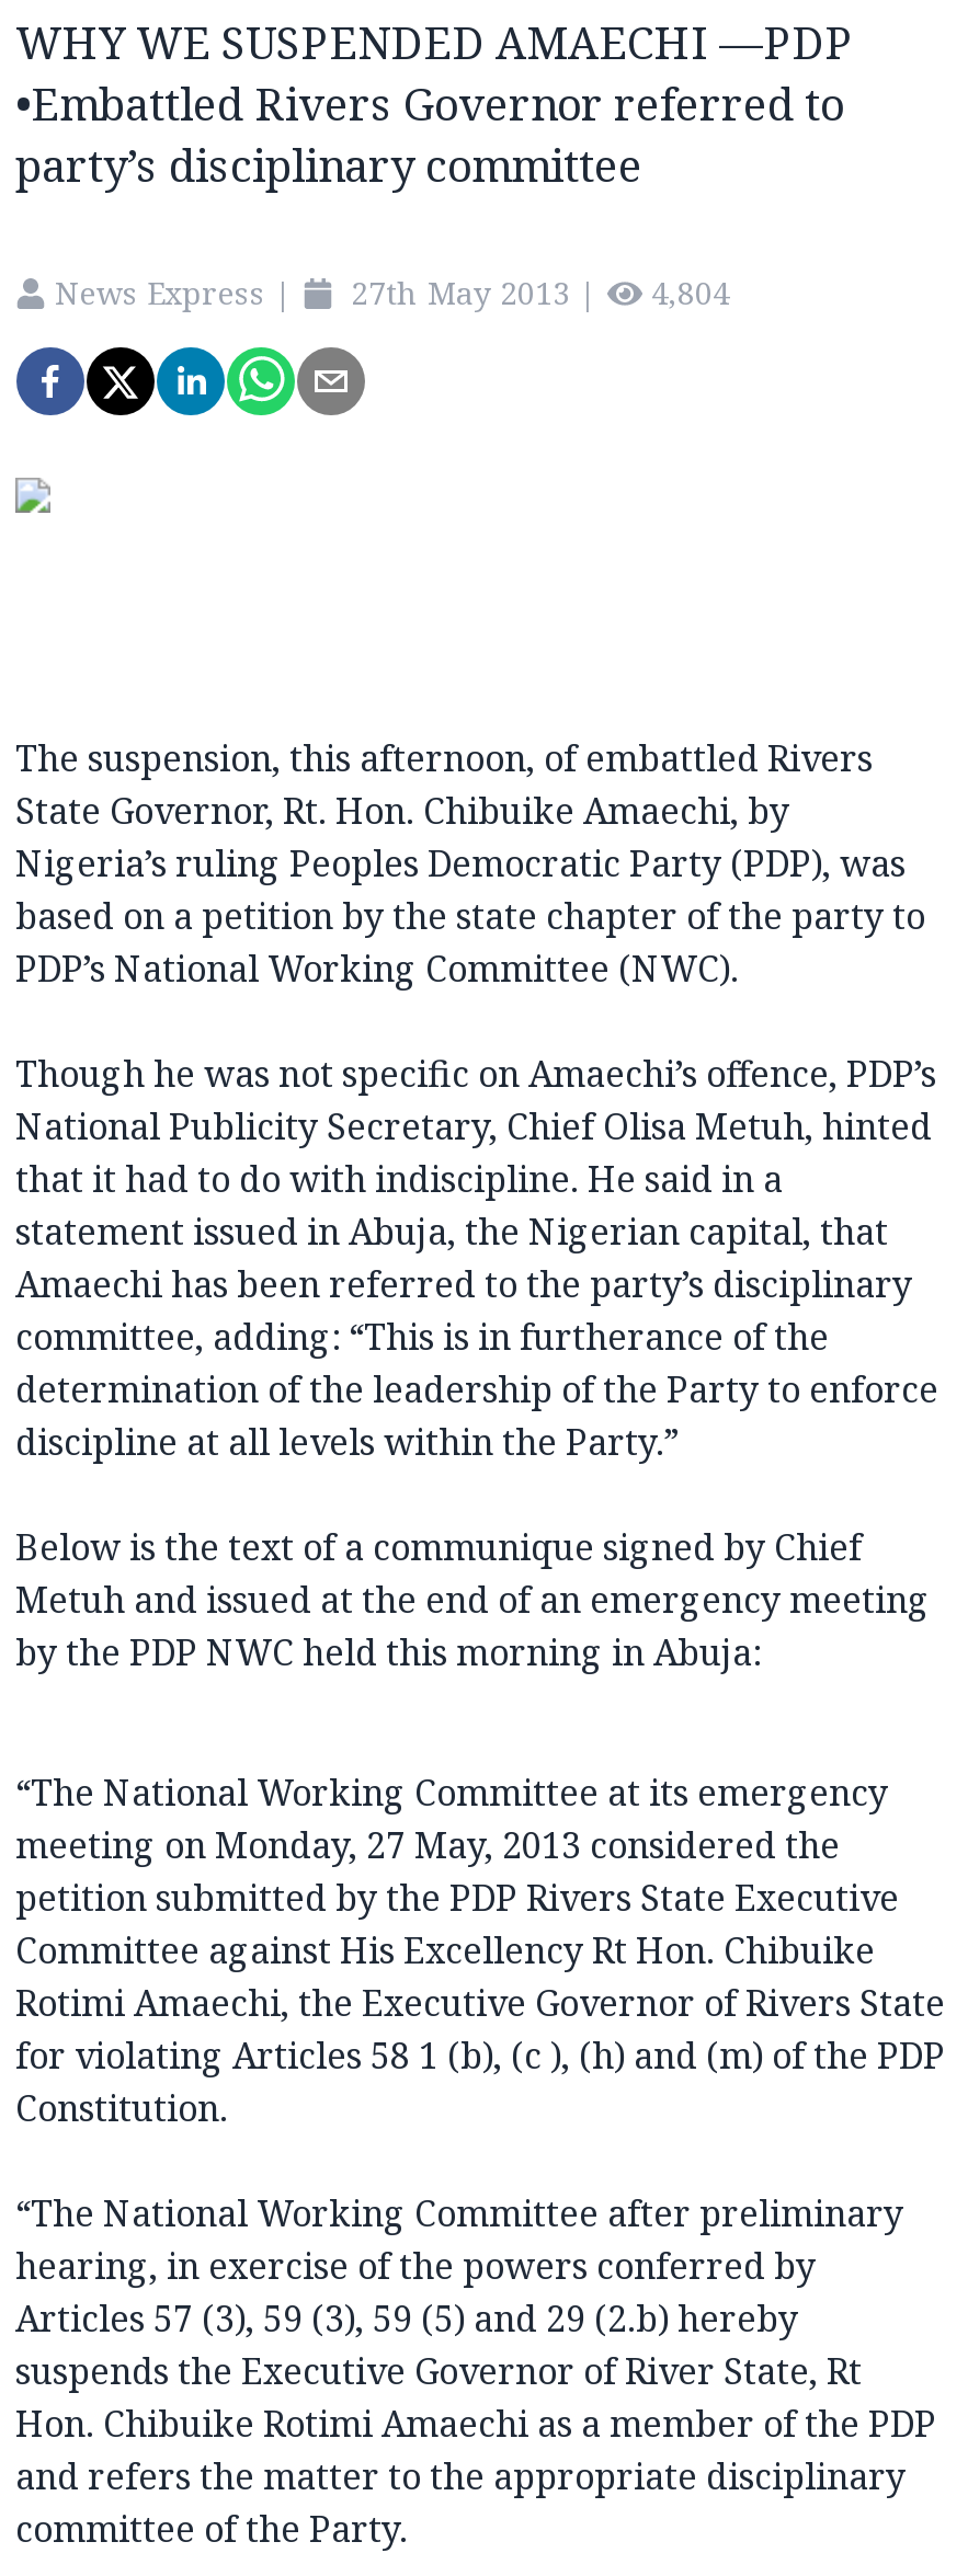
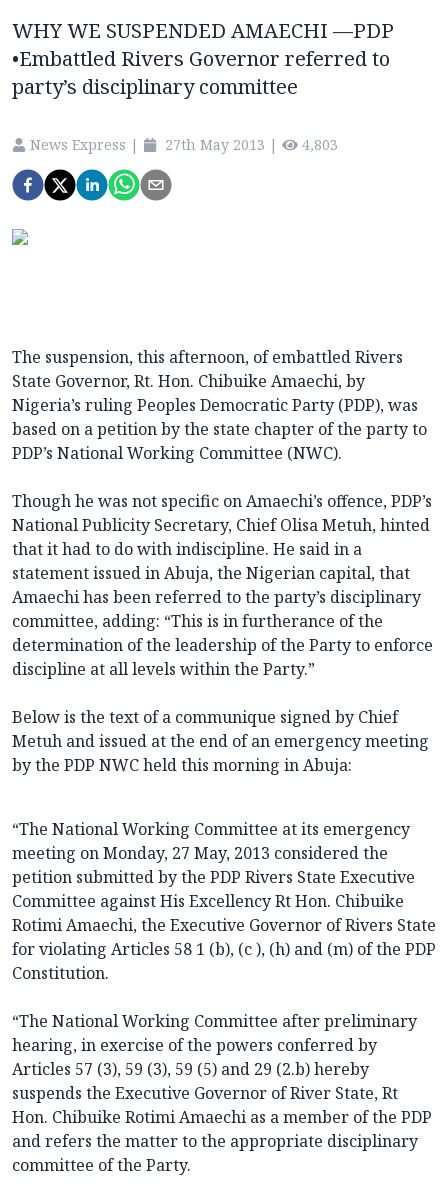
[651,272,730,314] 4,804 -> [302,135,338,154] 4,803

